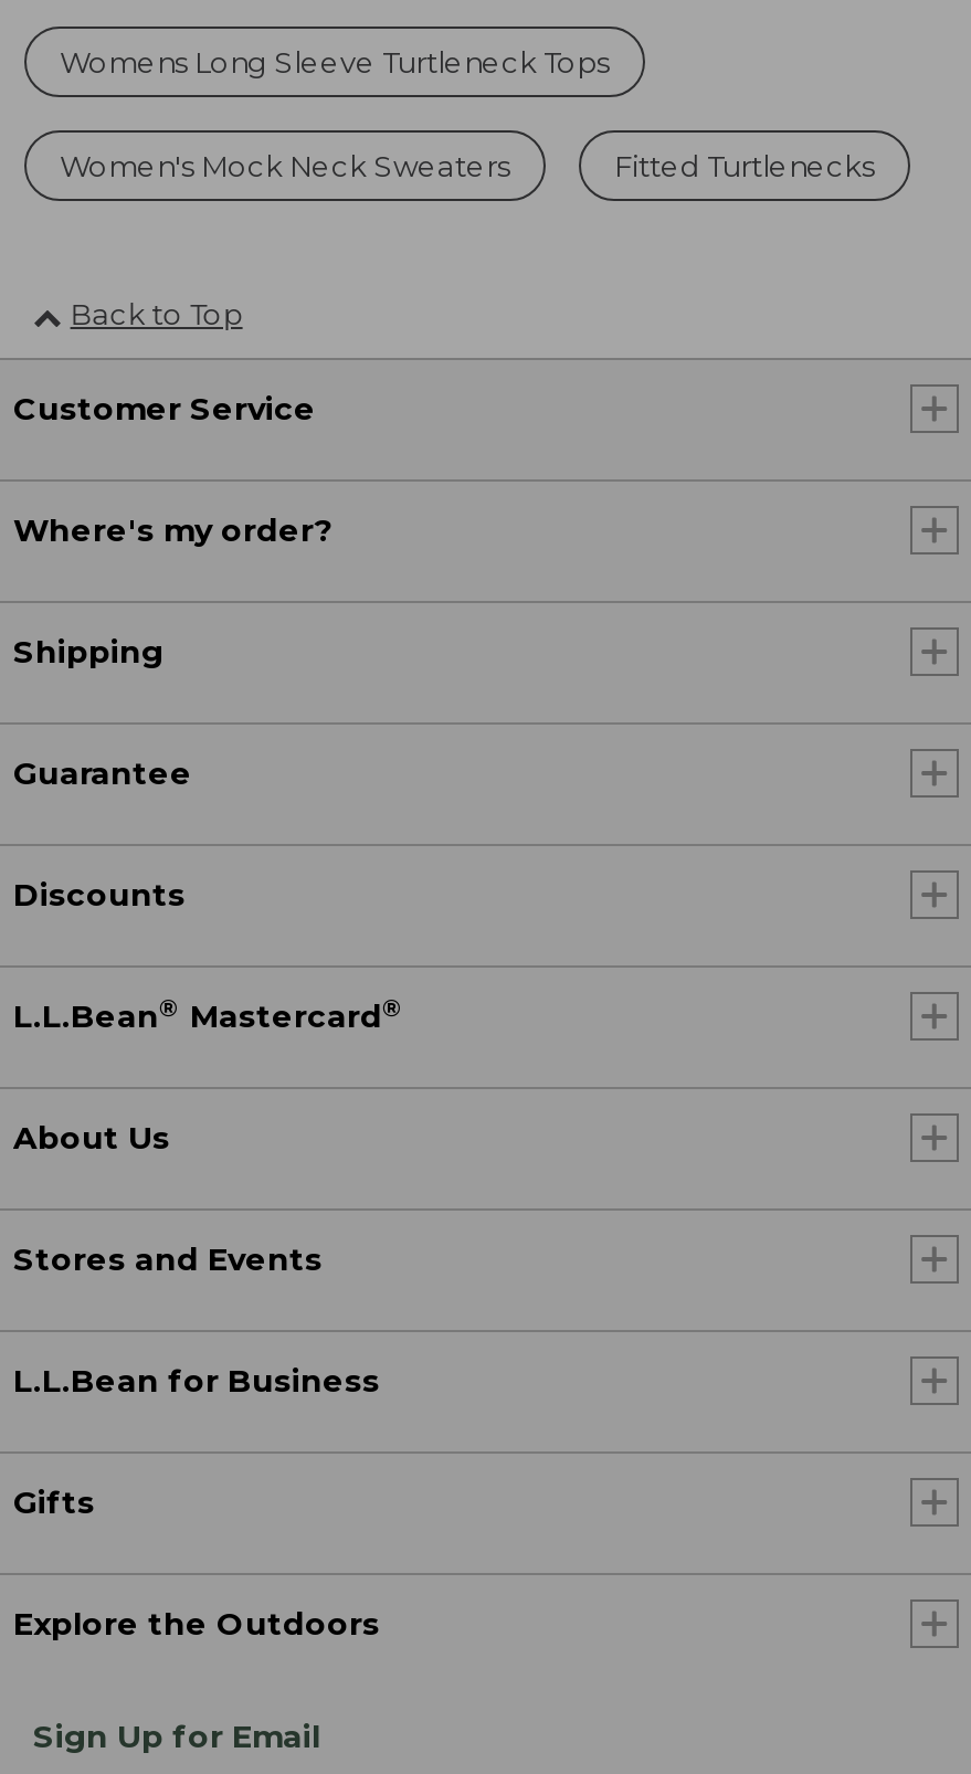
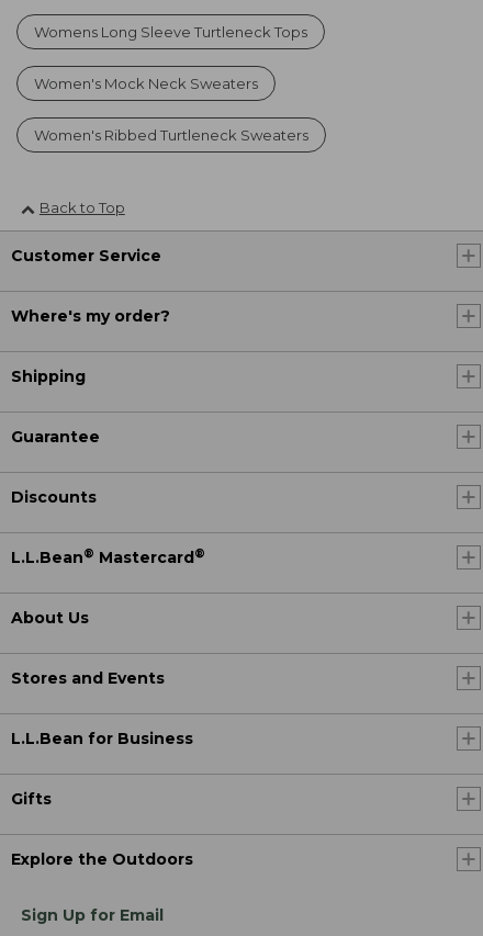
[614,148,875,183] Fitted Turtlenecks -> [34,126,308,144] Women's Ribbed Turtleneck Sweaters

